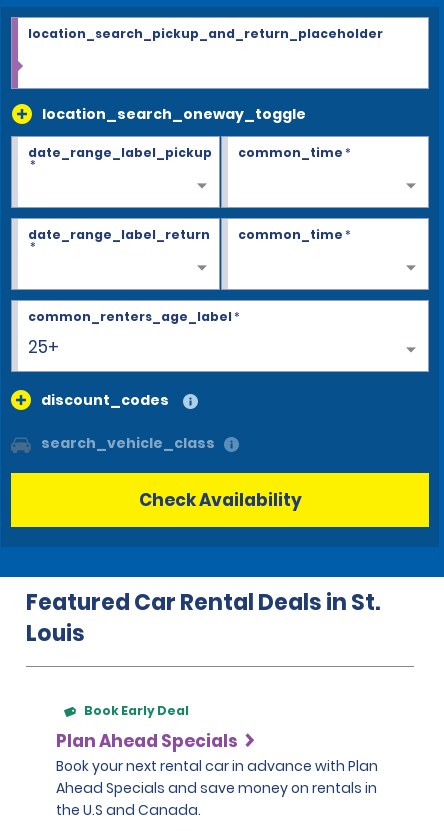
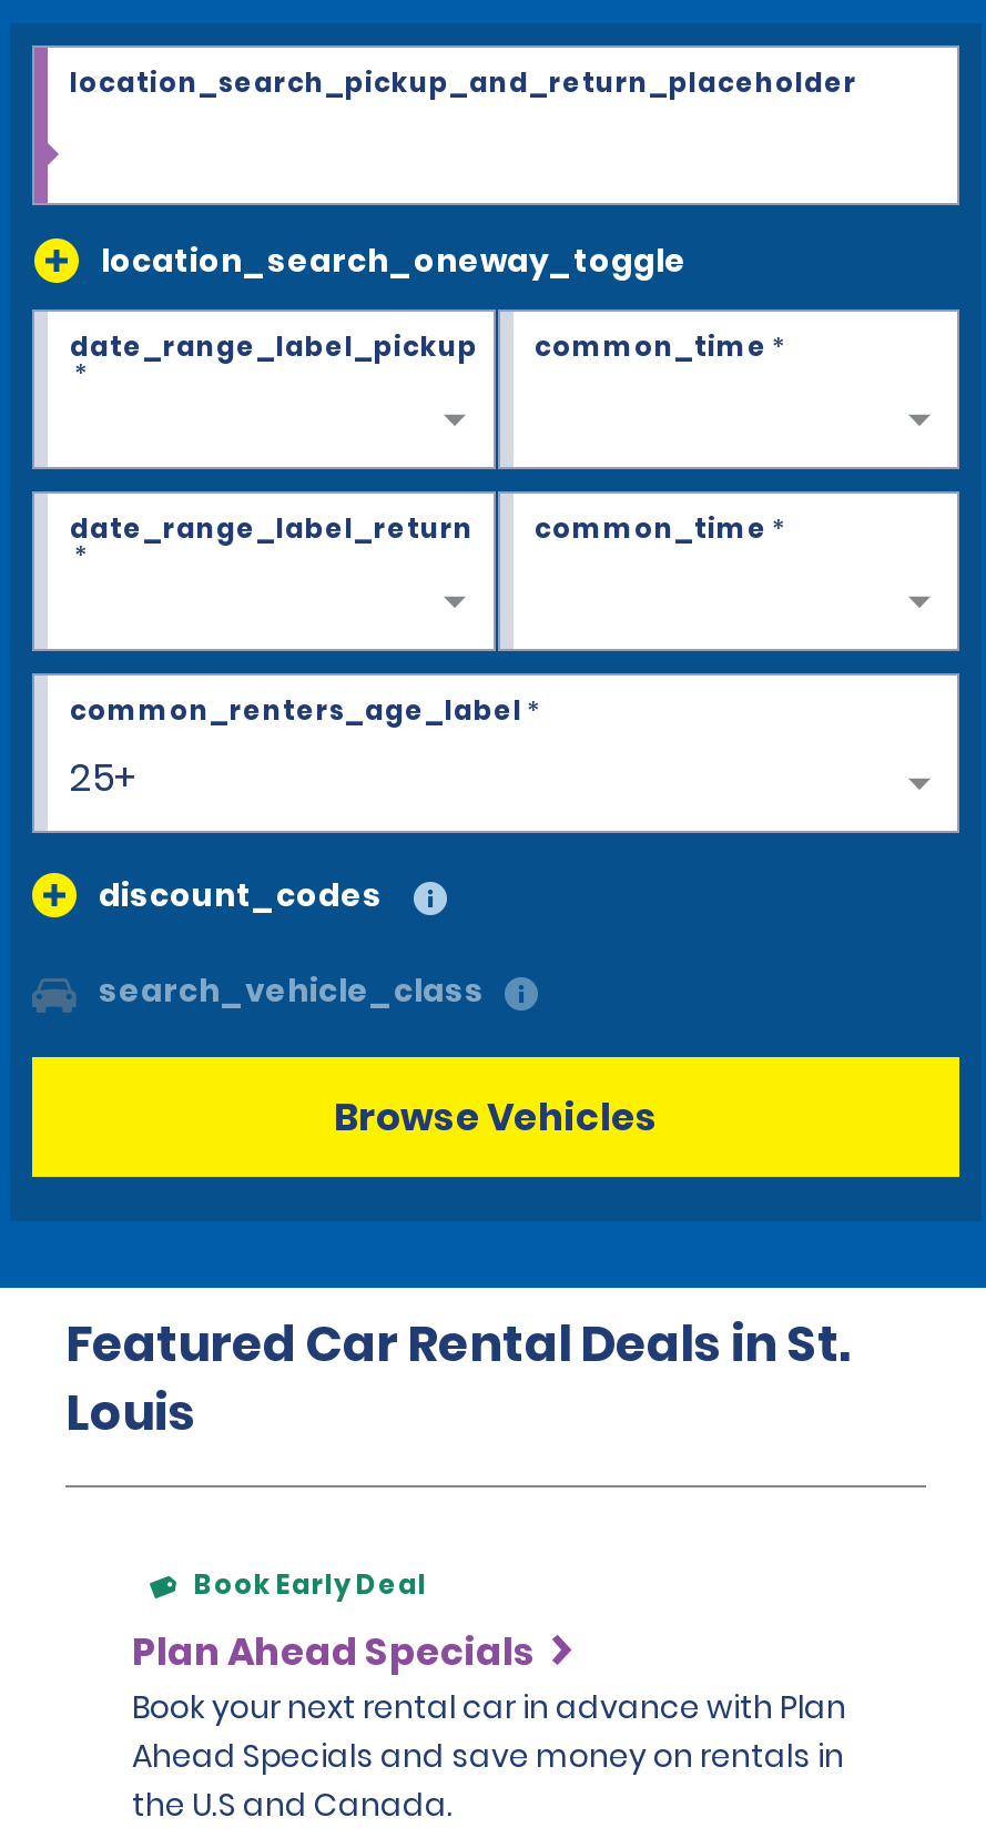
[138,487,301,511] Check Availability -> [334,1089,658,1143] Browse Vehicles

